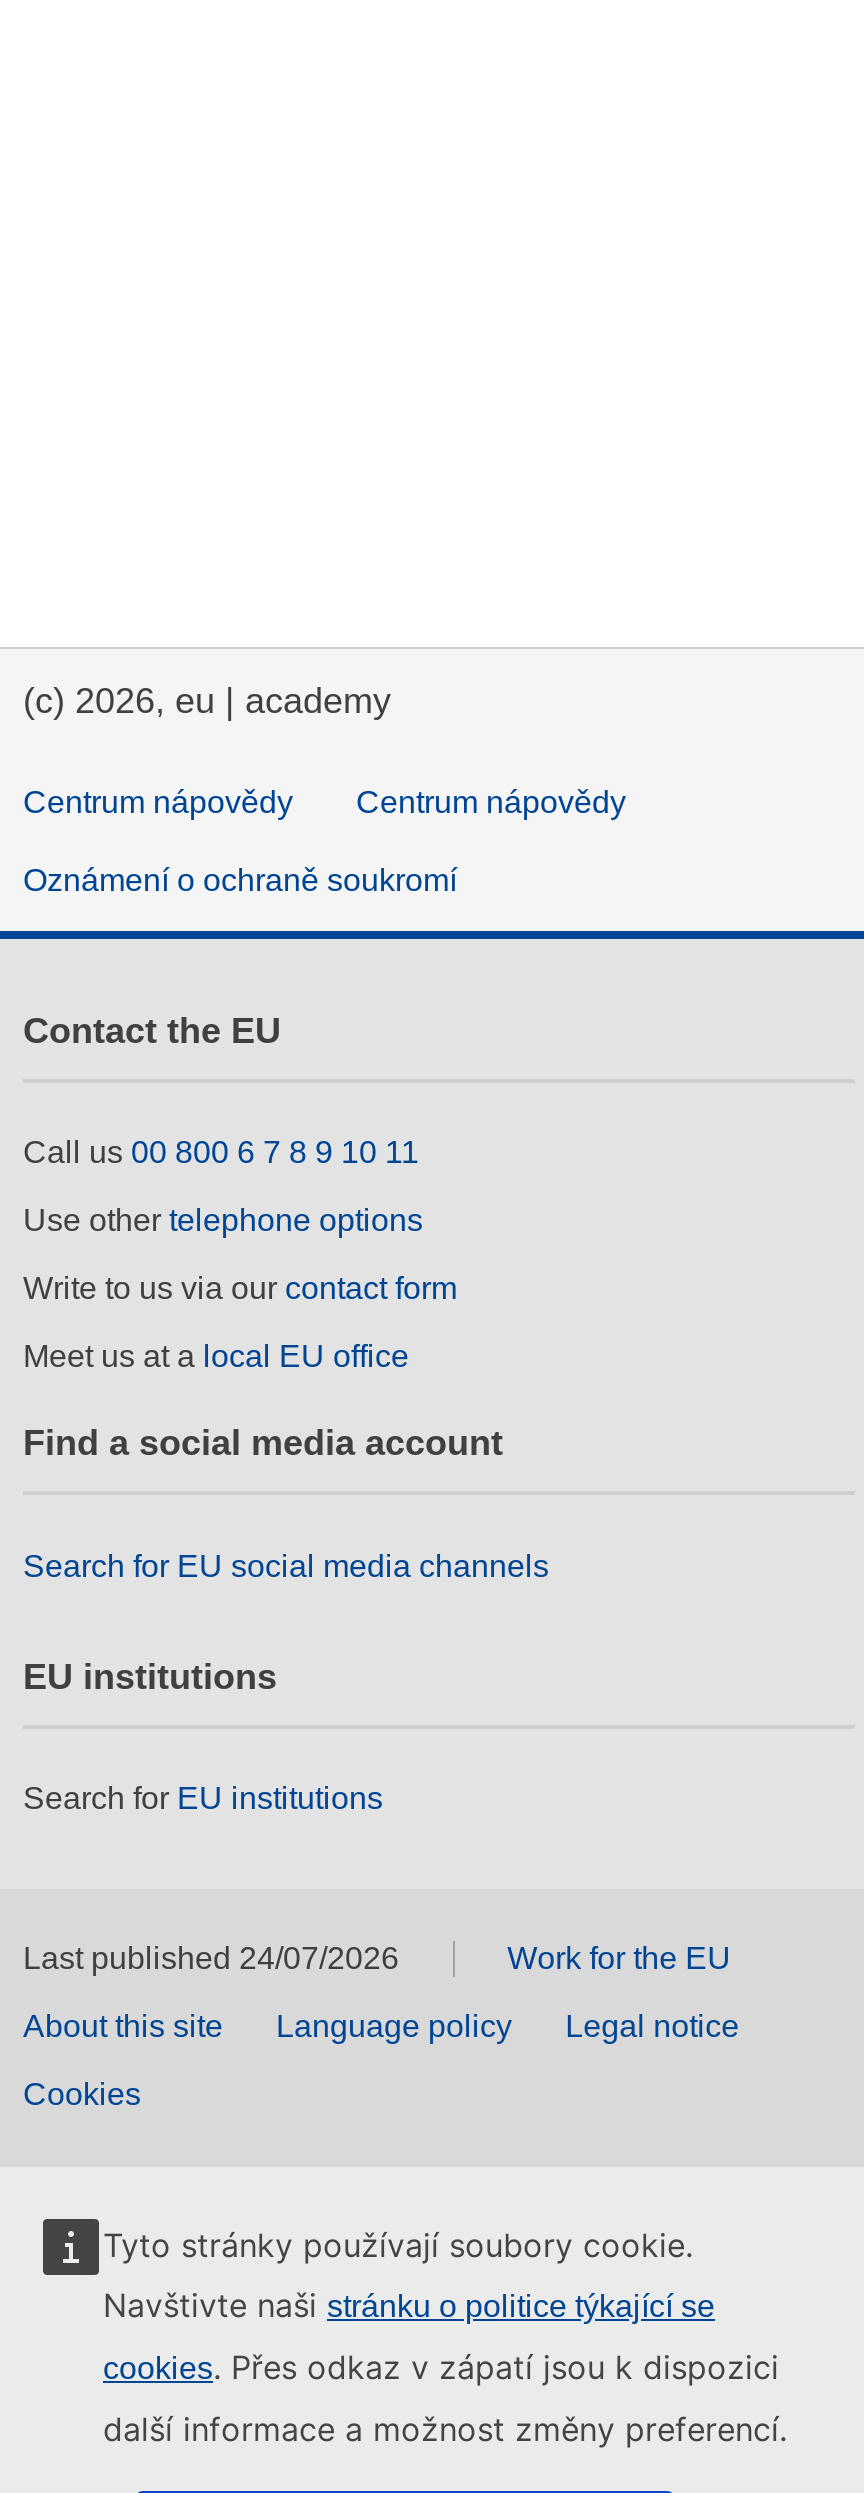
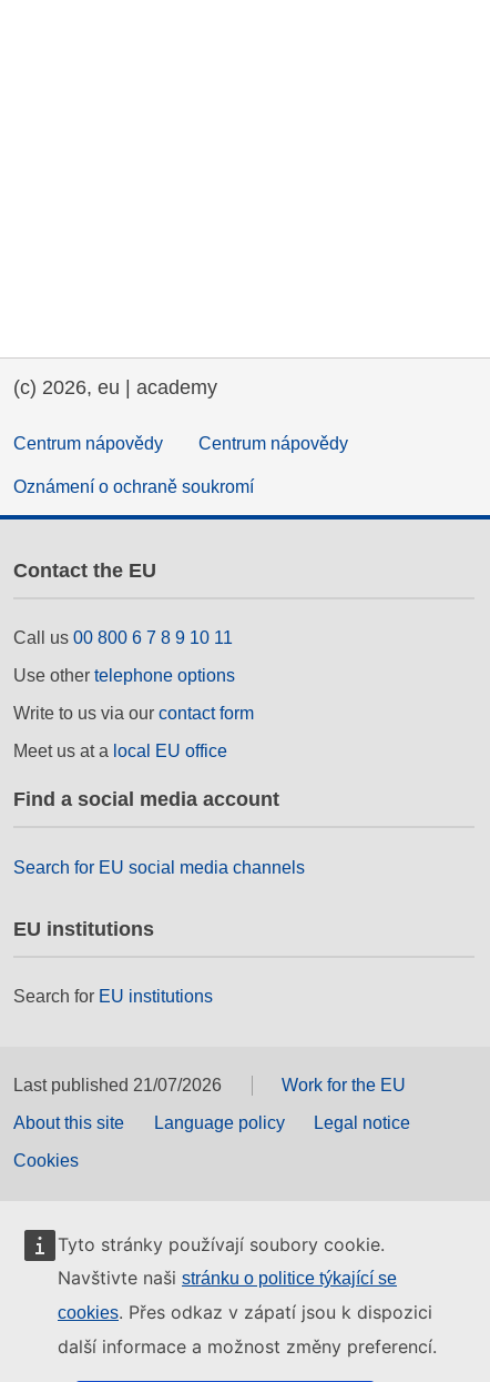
[23,1942,399,1976] Last published 24/07/2026 -> [13,1076,222,1095] Last published 21/07/2026

